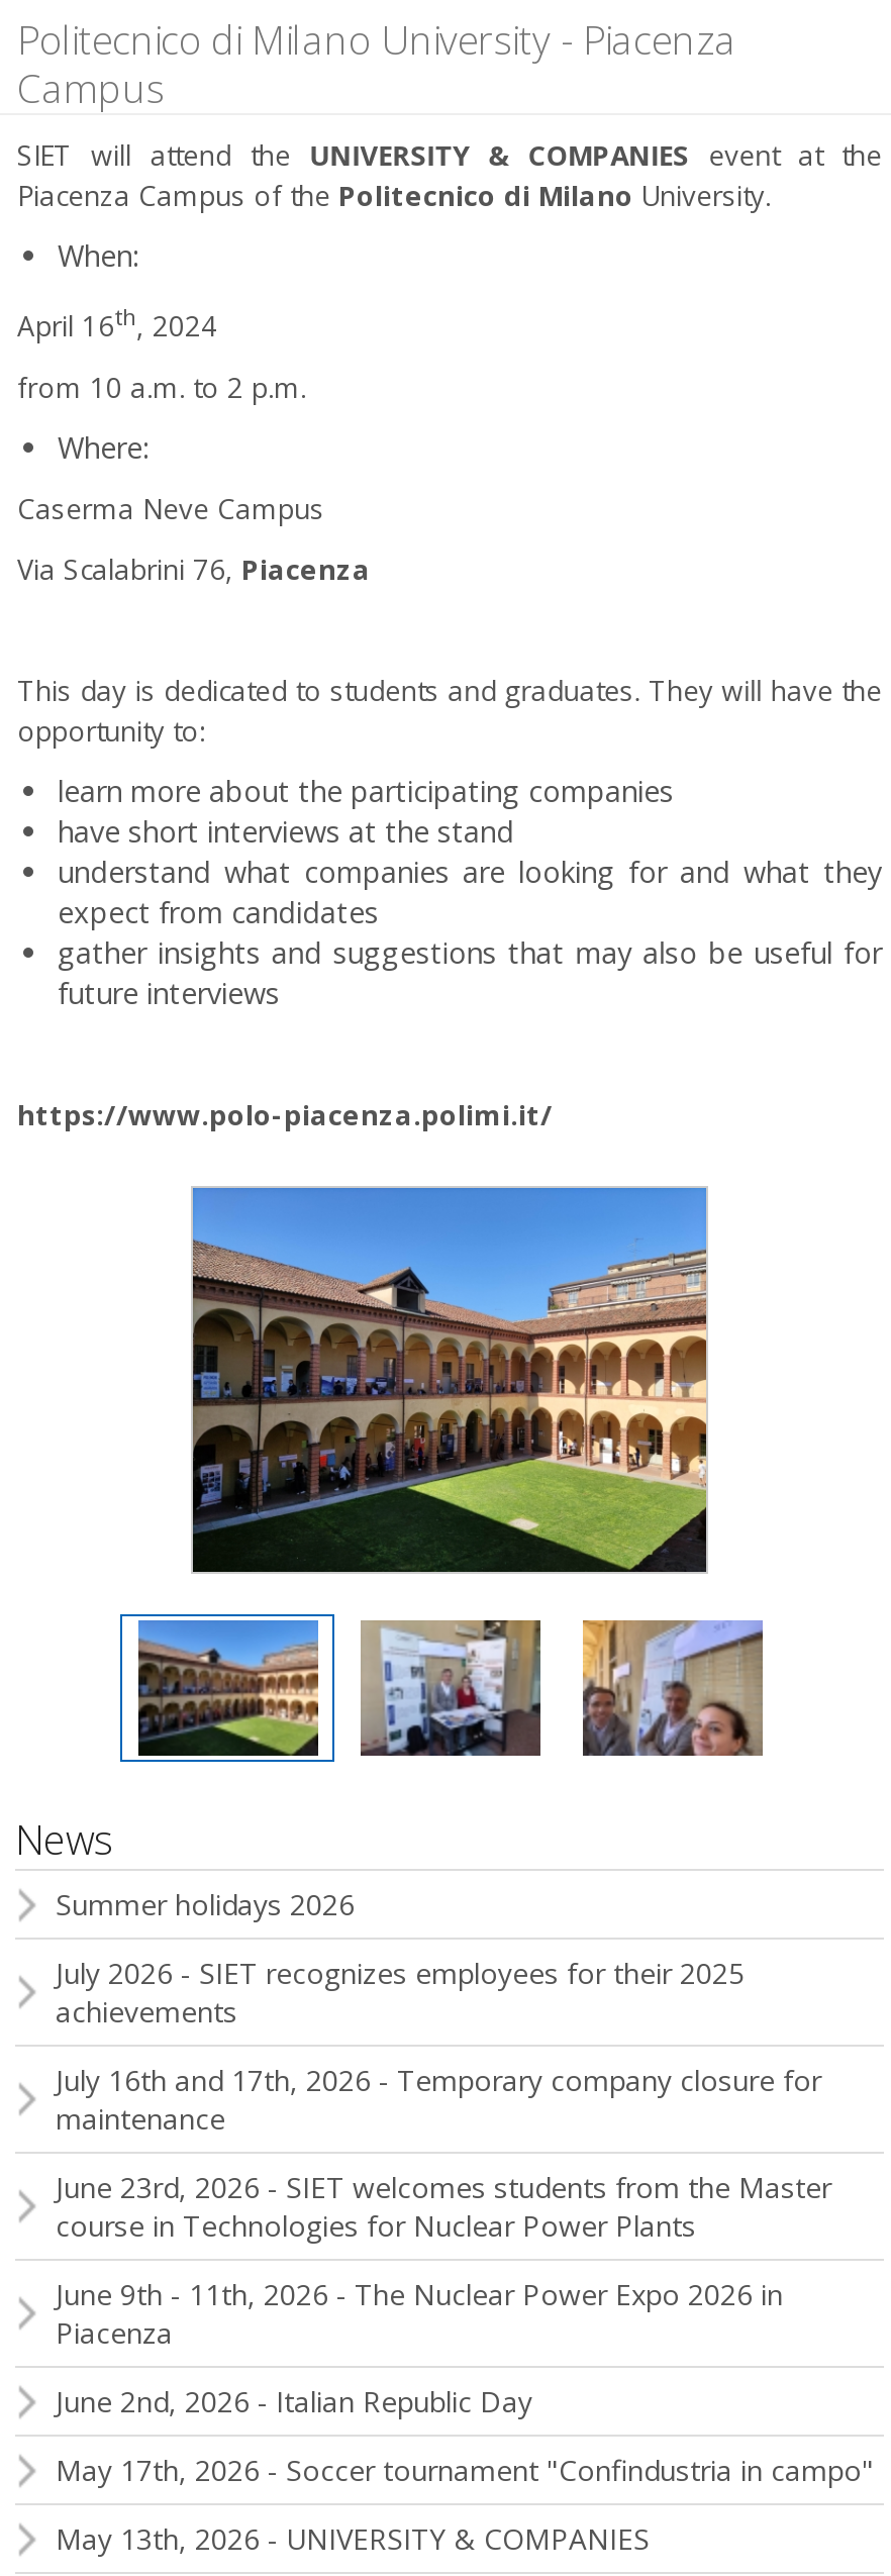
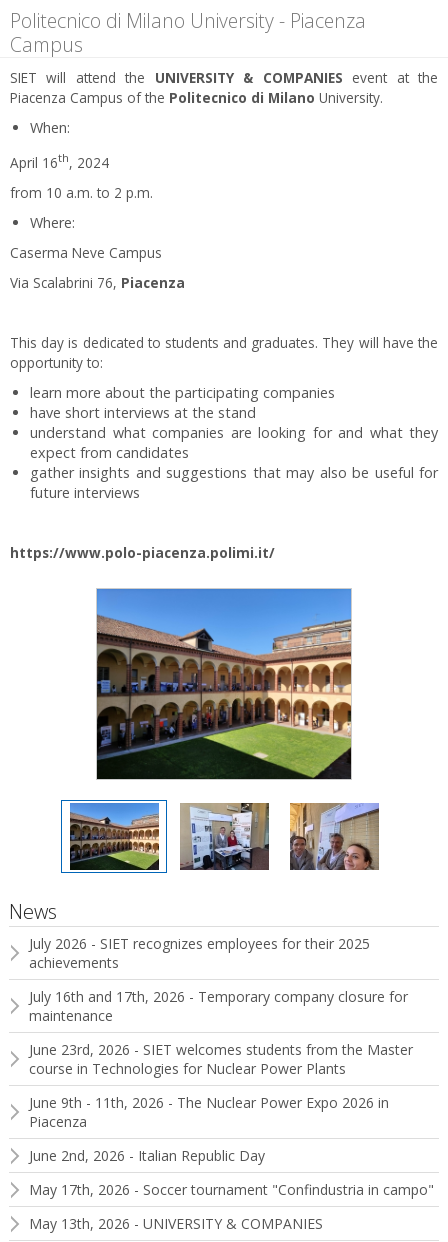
[56,1884,355,1922] Summer holidays 2026 -> none

